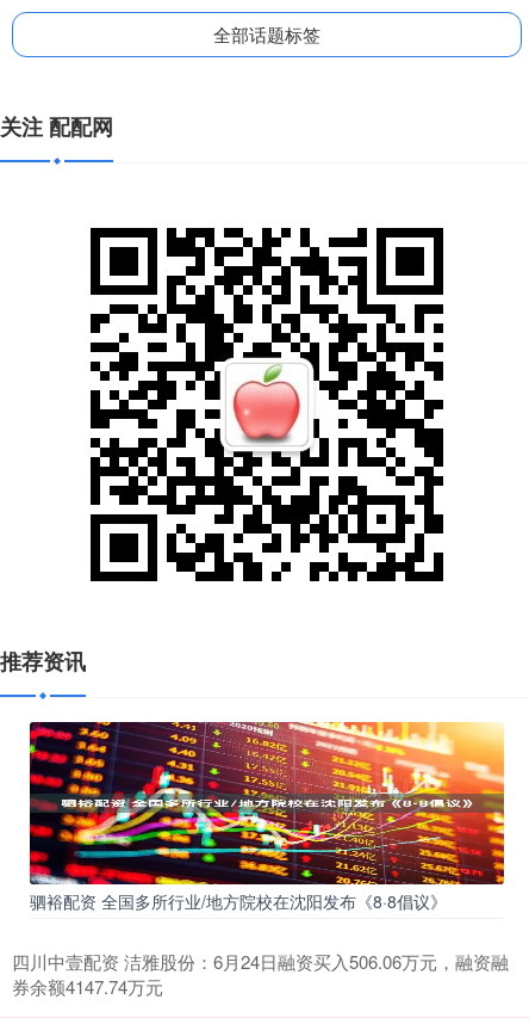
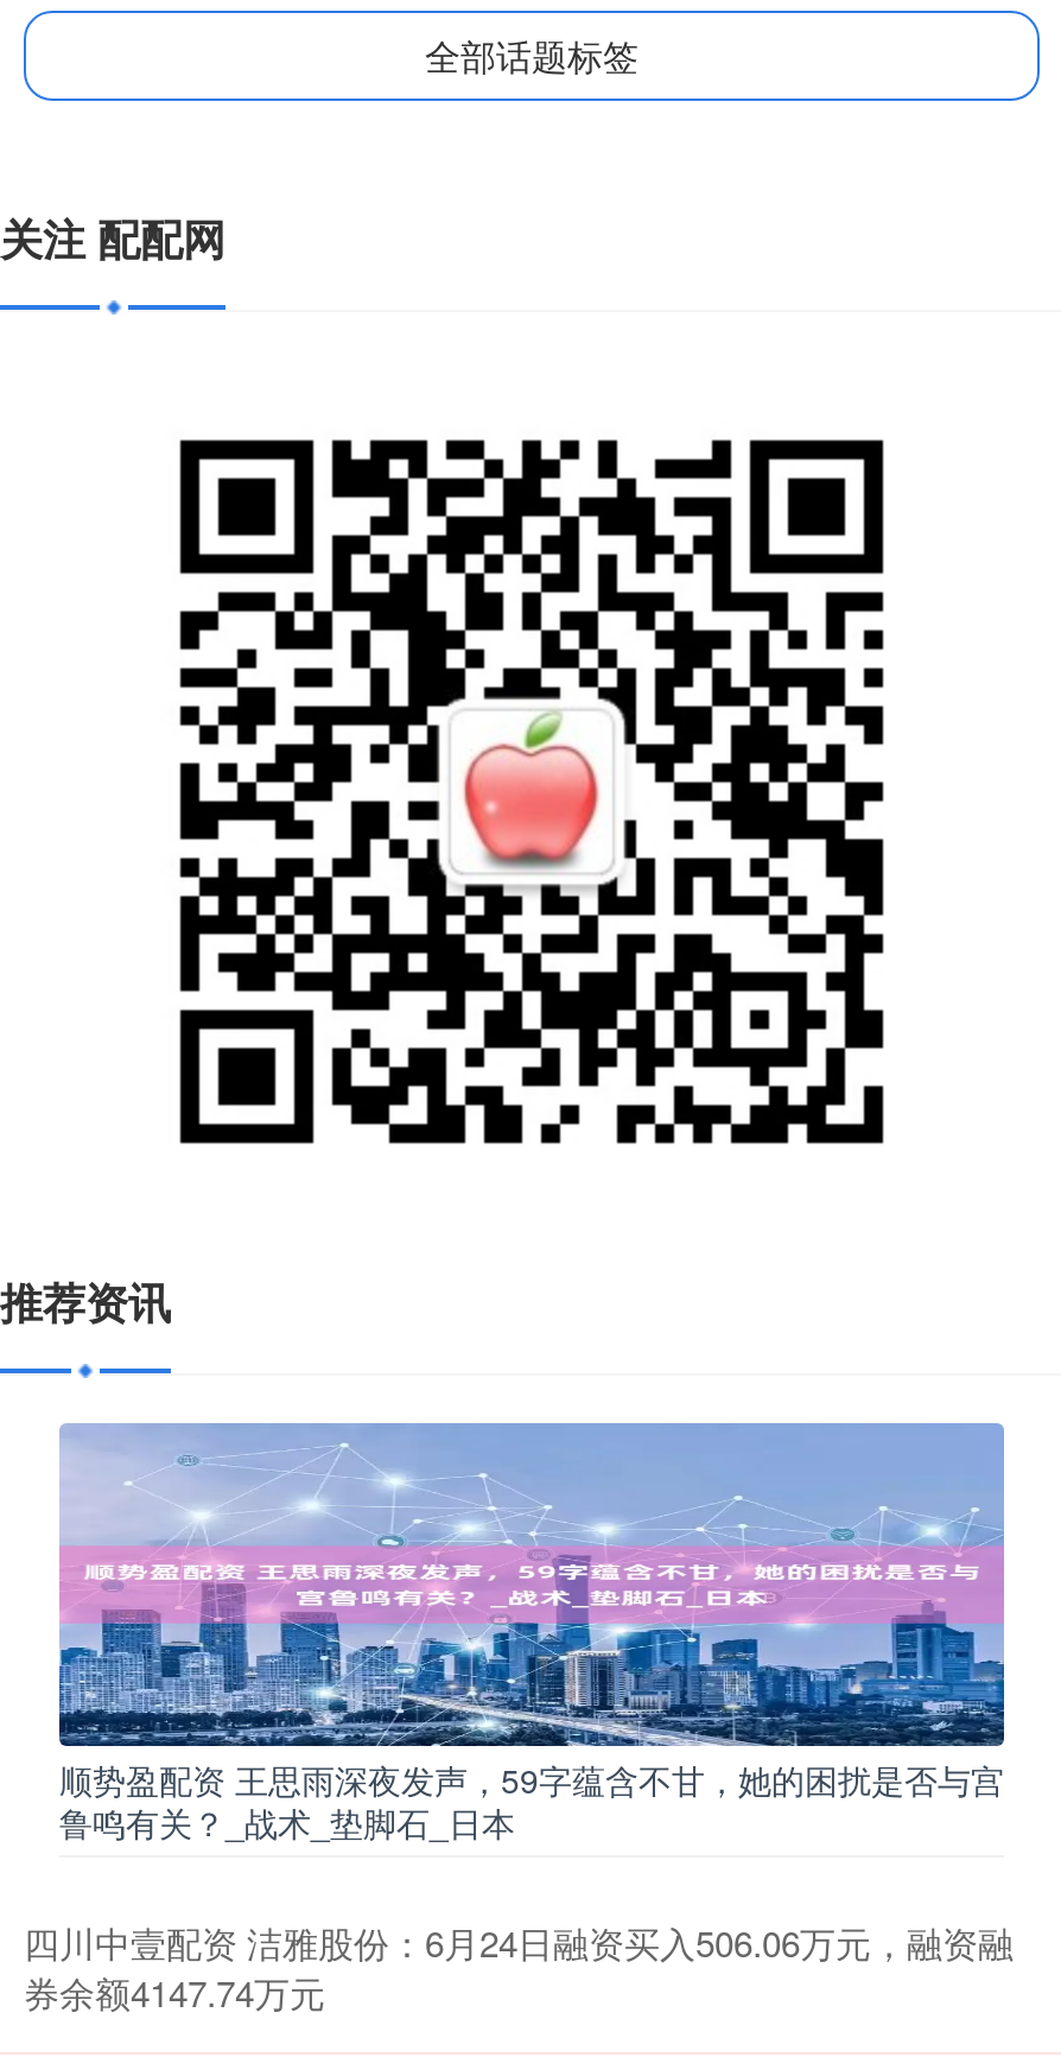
[29,721,505,913] [image] | 驷裕配资 全国多所行业/地方院校在沈阳发布《8·8倡议》 -> [57,1421,1006,1846] [image] | 顺势盈配资 王思雨深夜发声，59字蕴含不甘，她的困扰是否与宫 | 鲁鸣有关？_战术_垫脚石_日本

